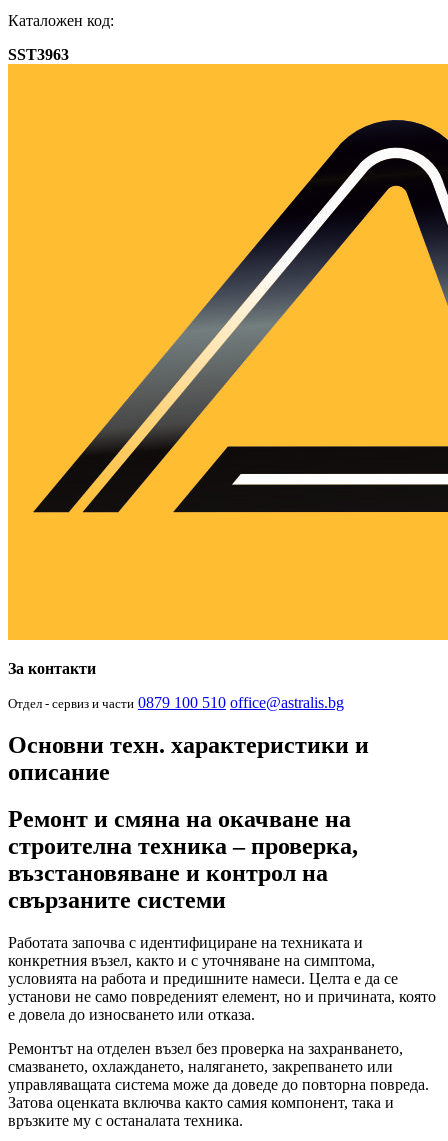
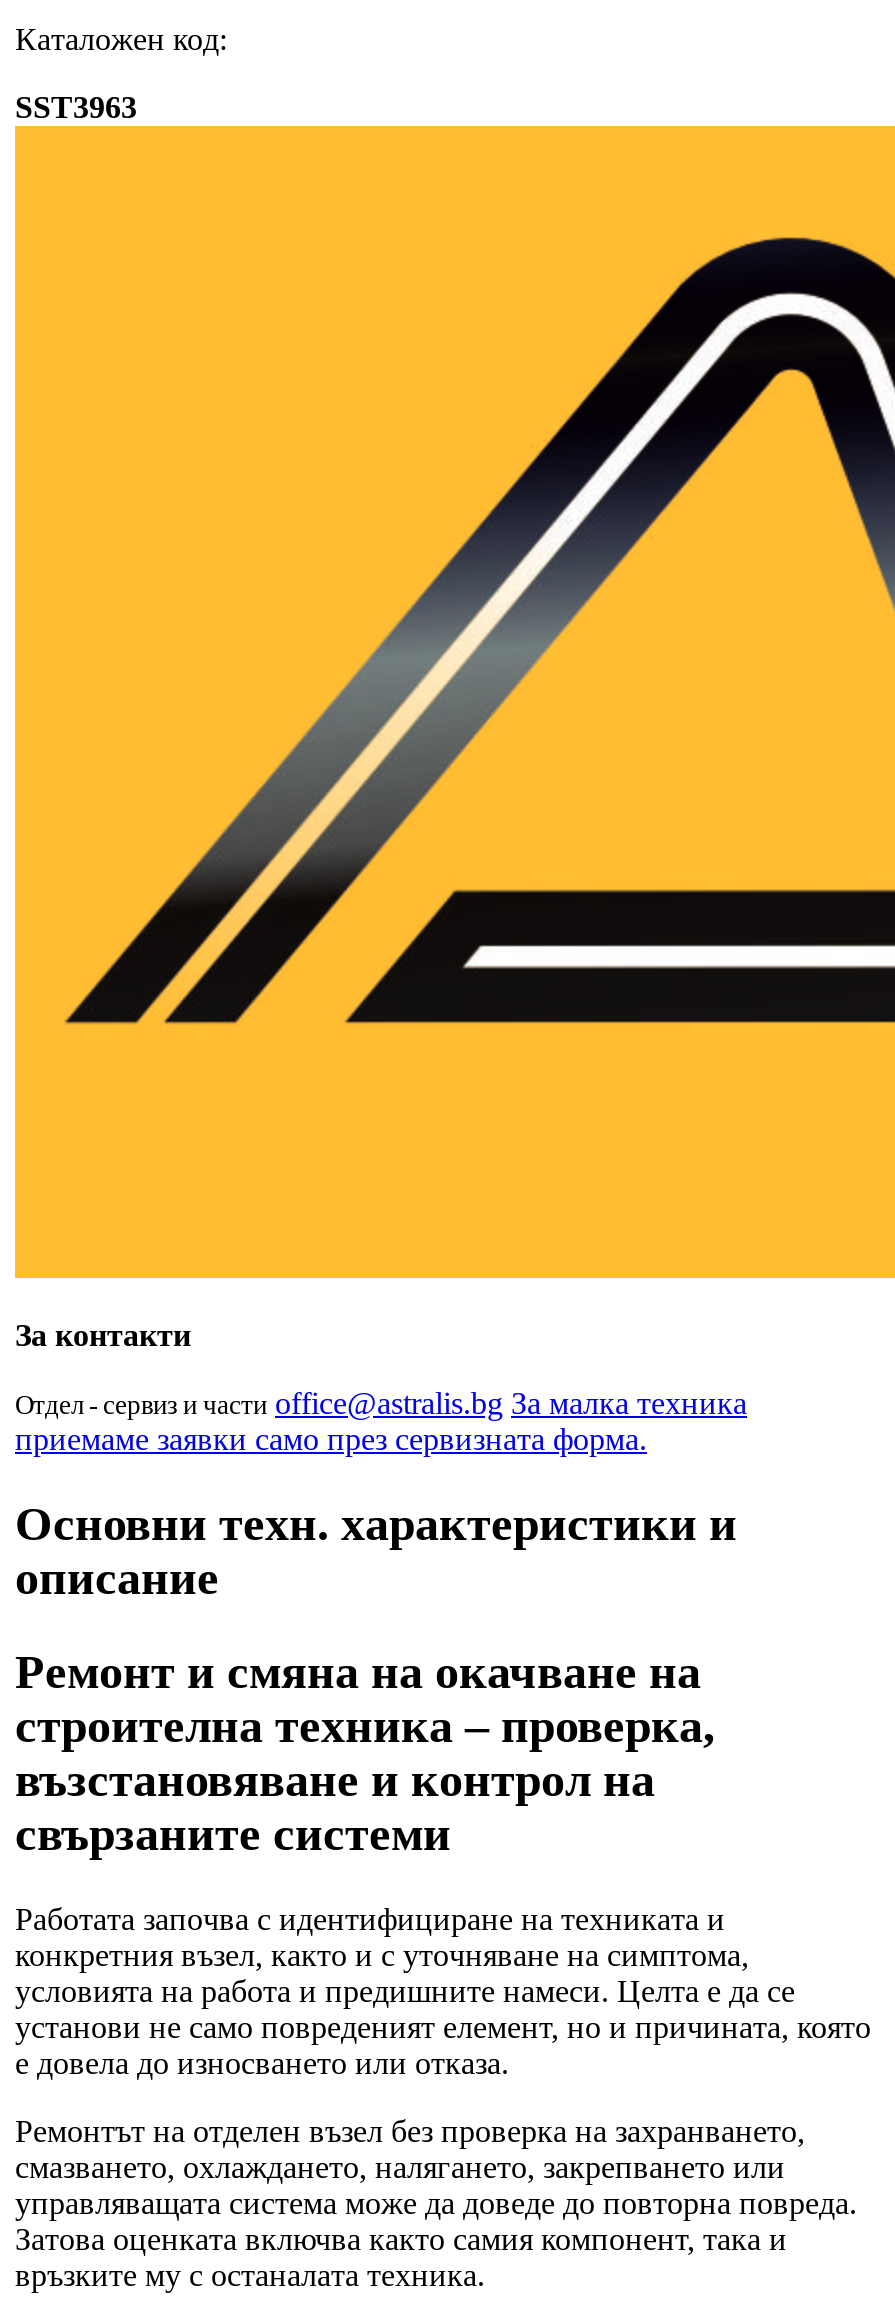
[8,694,344,711] Отдел - сервиз и части 0879 100 510 office@astralis.bg -> [15,1386,747,1456] Отдел - сервиз и части office@astralis.bg За малка техника | приемаме заявки само през сервизната форма.

